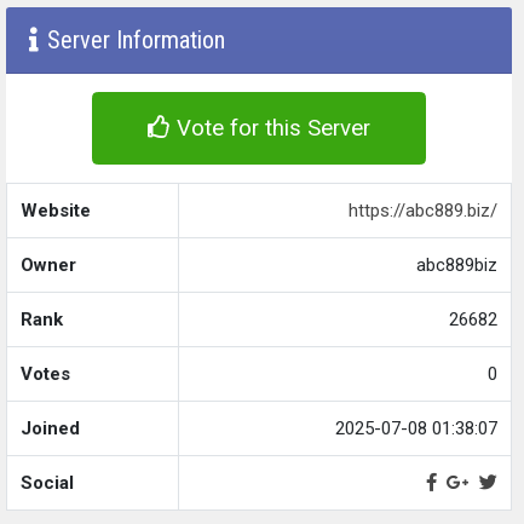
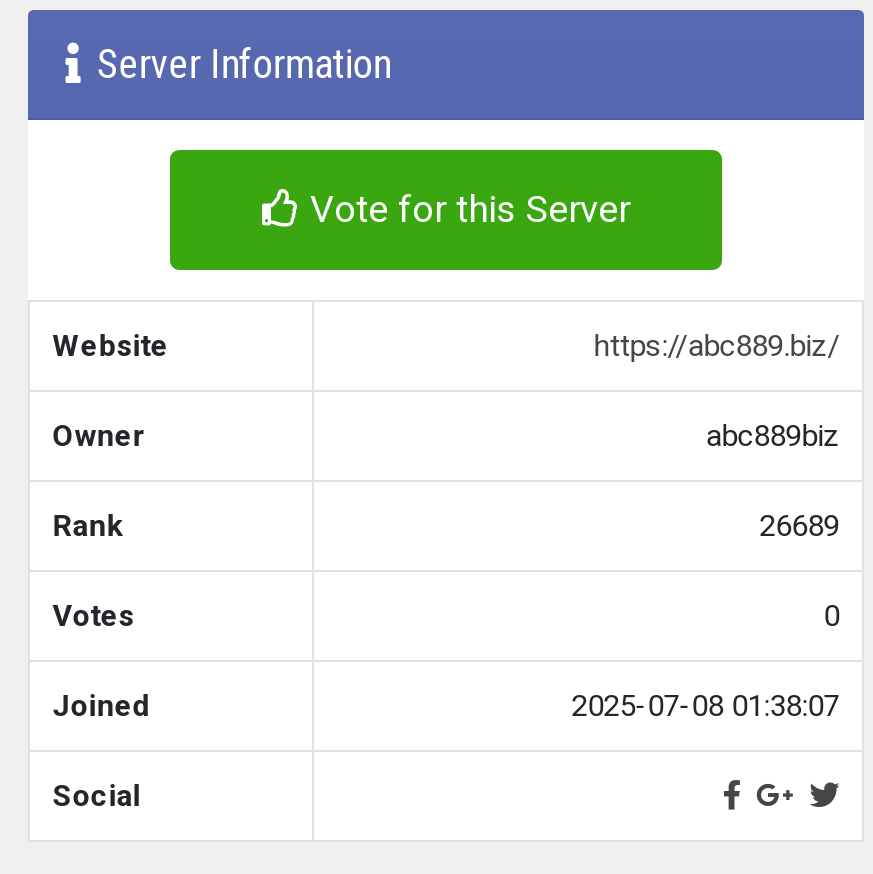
[449,308,497,330] 26682 -> [760,508,840,544] 26689

